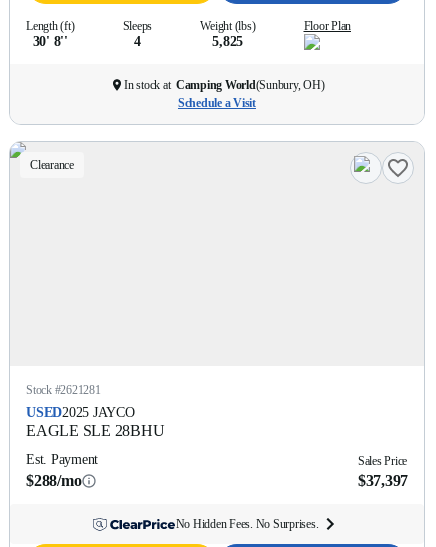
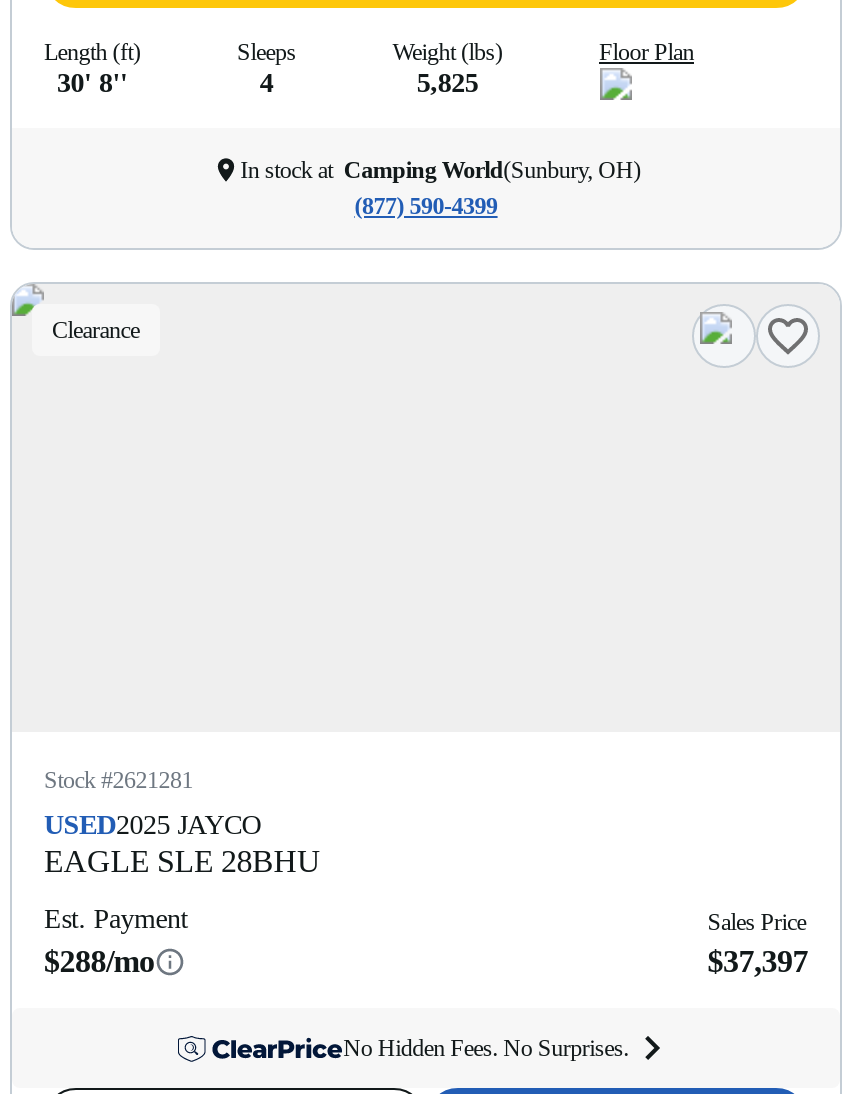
[178,96,256,110] Schedule a Visit -> [354,192,497,220] (877) 590-4399

